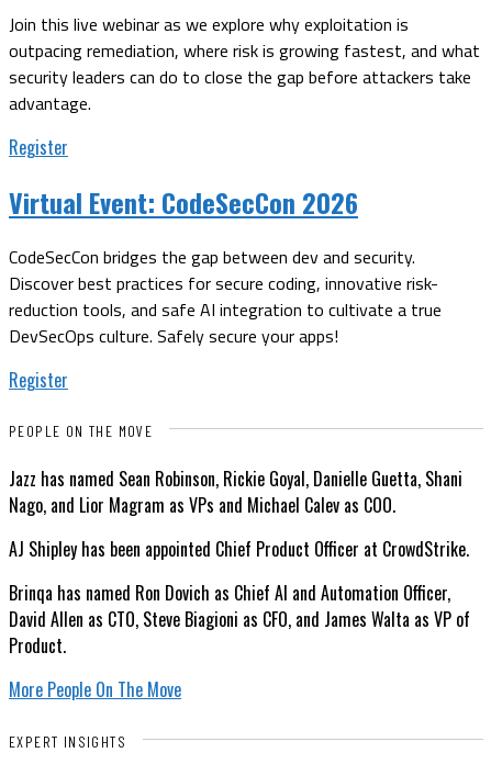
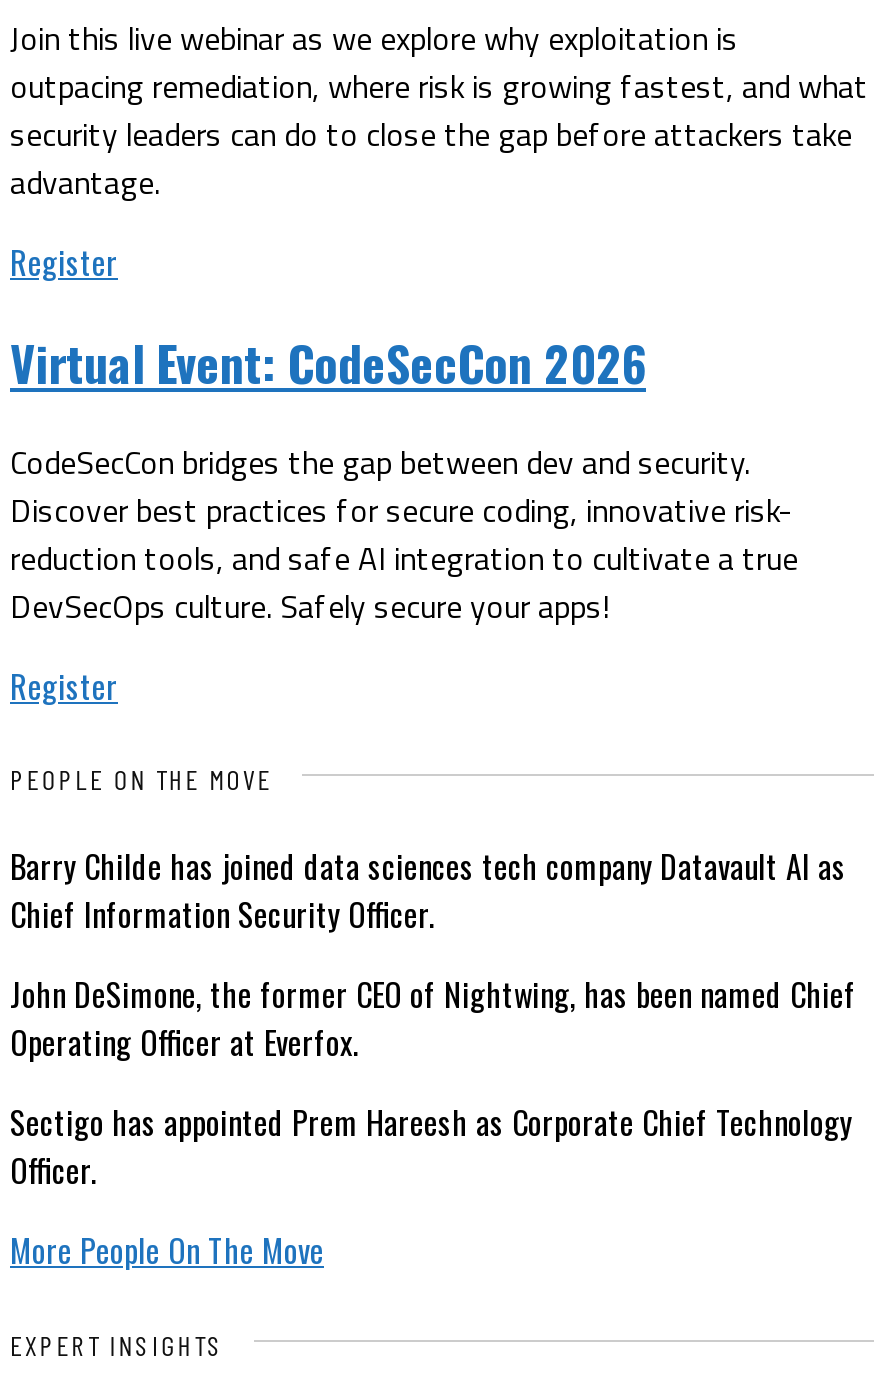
[9,466,462,519] Jazz has named Sean Robinson, Rickie Goyal, Danielle Guetta, Shani | Nago, and Lior Magram as VPs and Michael Calev as COO. -> [10,843,846,939] Barry Childe has joined data sciences tech company Datavault AI as | Chief Information Security Officer.
[9,536,469,562] AJ Shipley has been appointed Chief Product Officer at CrowdStrike. -> [10,971,856,1067] John DeSimone, the former CEO of Nightwing, has been named Chief | Operating Officer at Everfox.
[9,580,470,659] Brinqa has named Ron Dovich as Chief AI and Automation Officer, | David Allen as CTO, Steve Biagioni as CFO, and James Walta as VP of | Product. -> [10,1099,852,1195] Sectigo has appointed Prem Hareesh as Corporate Chief Technology | Officer.

